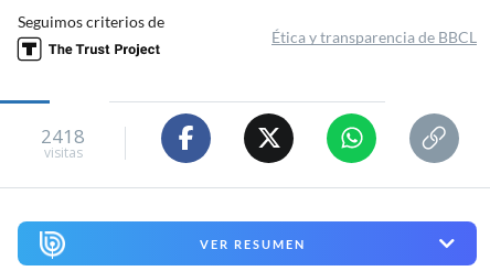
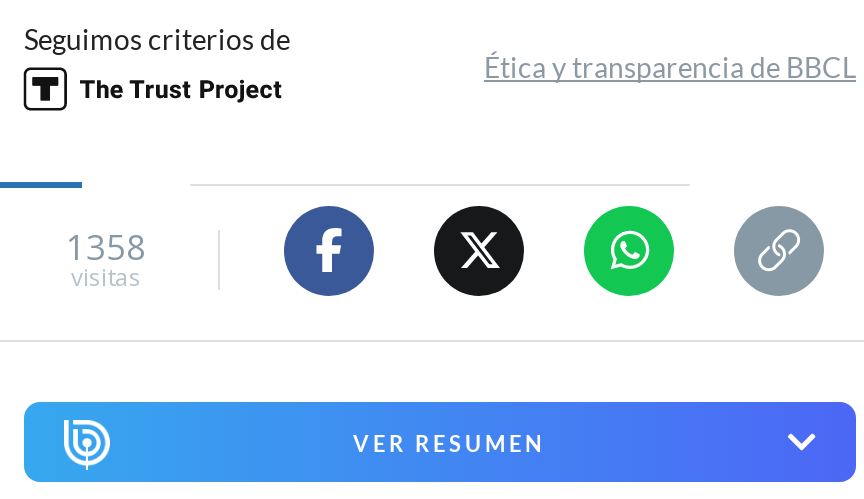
[41,124,85,149] 2418 -> [66,224,146,270] 1358

